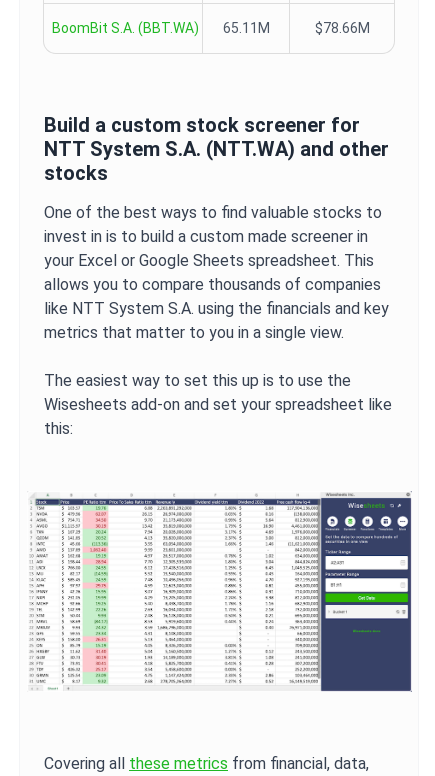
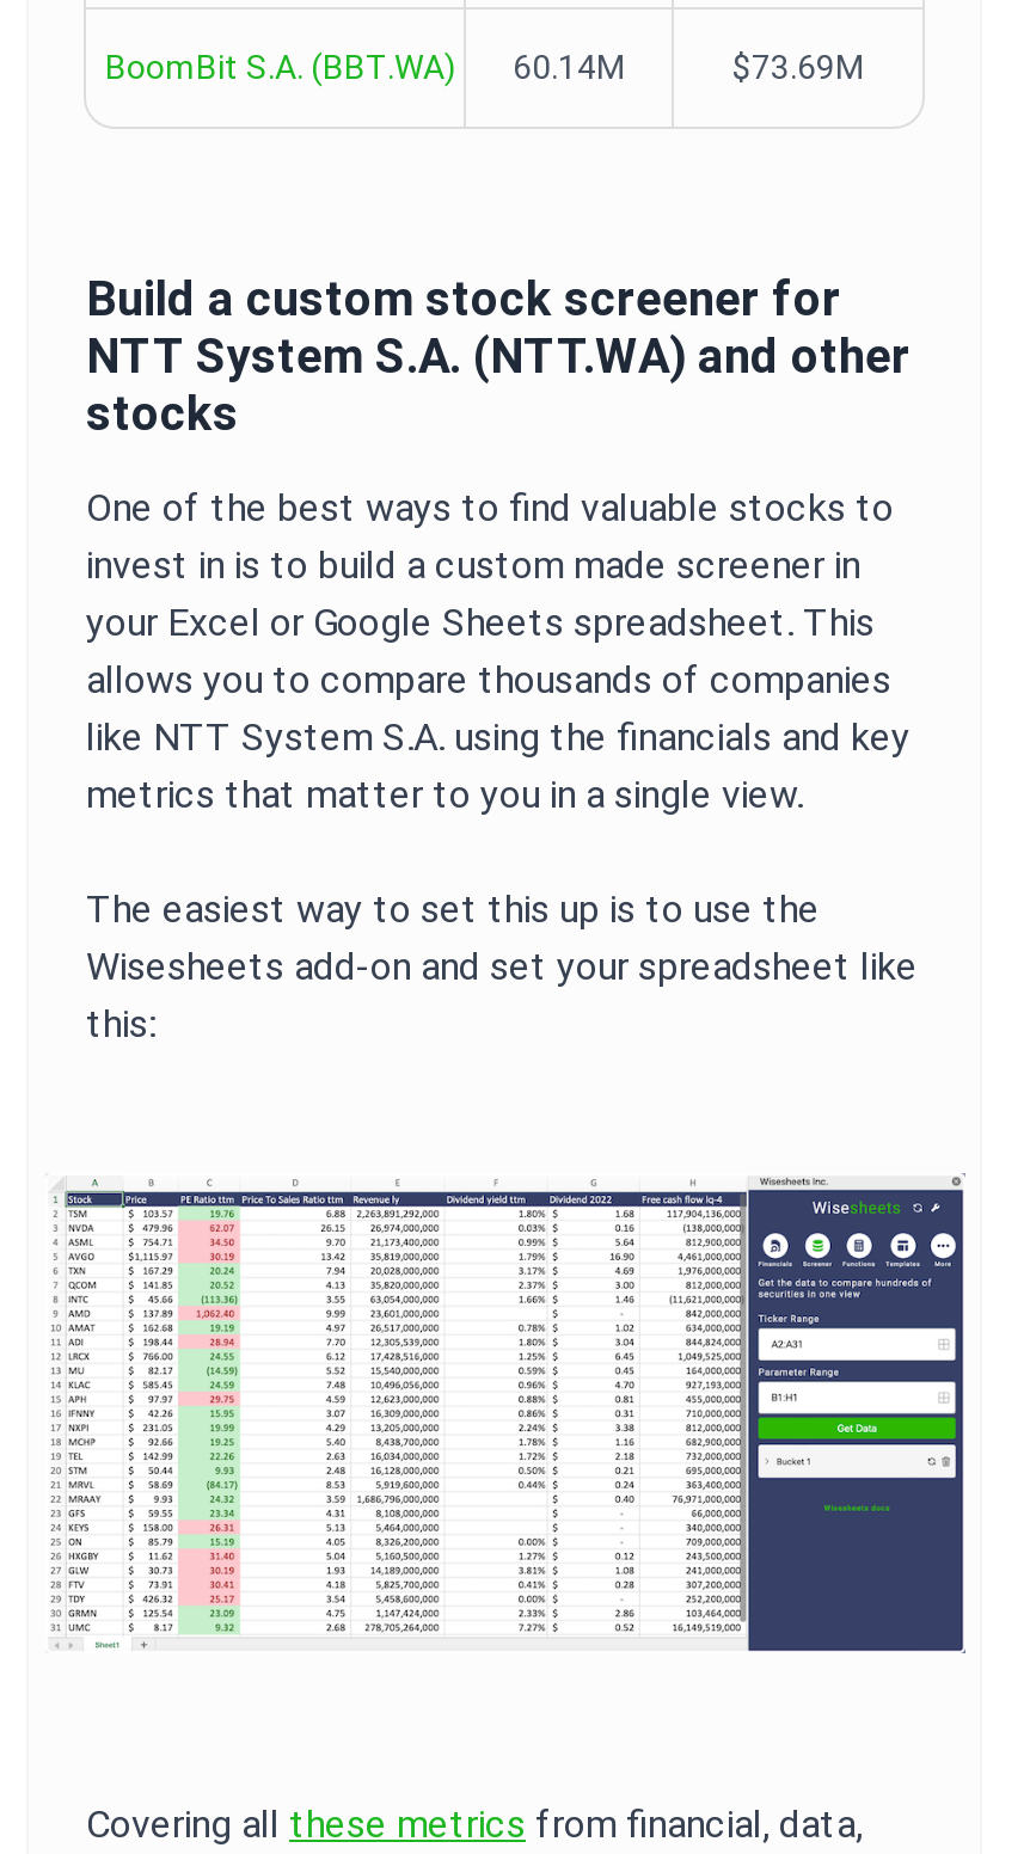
[222,20,369,36] 65.11M | $78.66M -> [513,48,864,86] 60.14M | $73.69M

